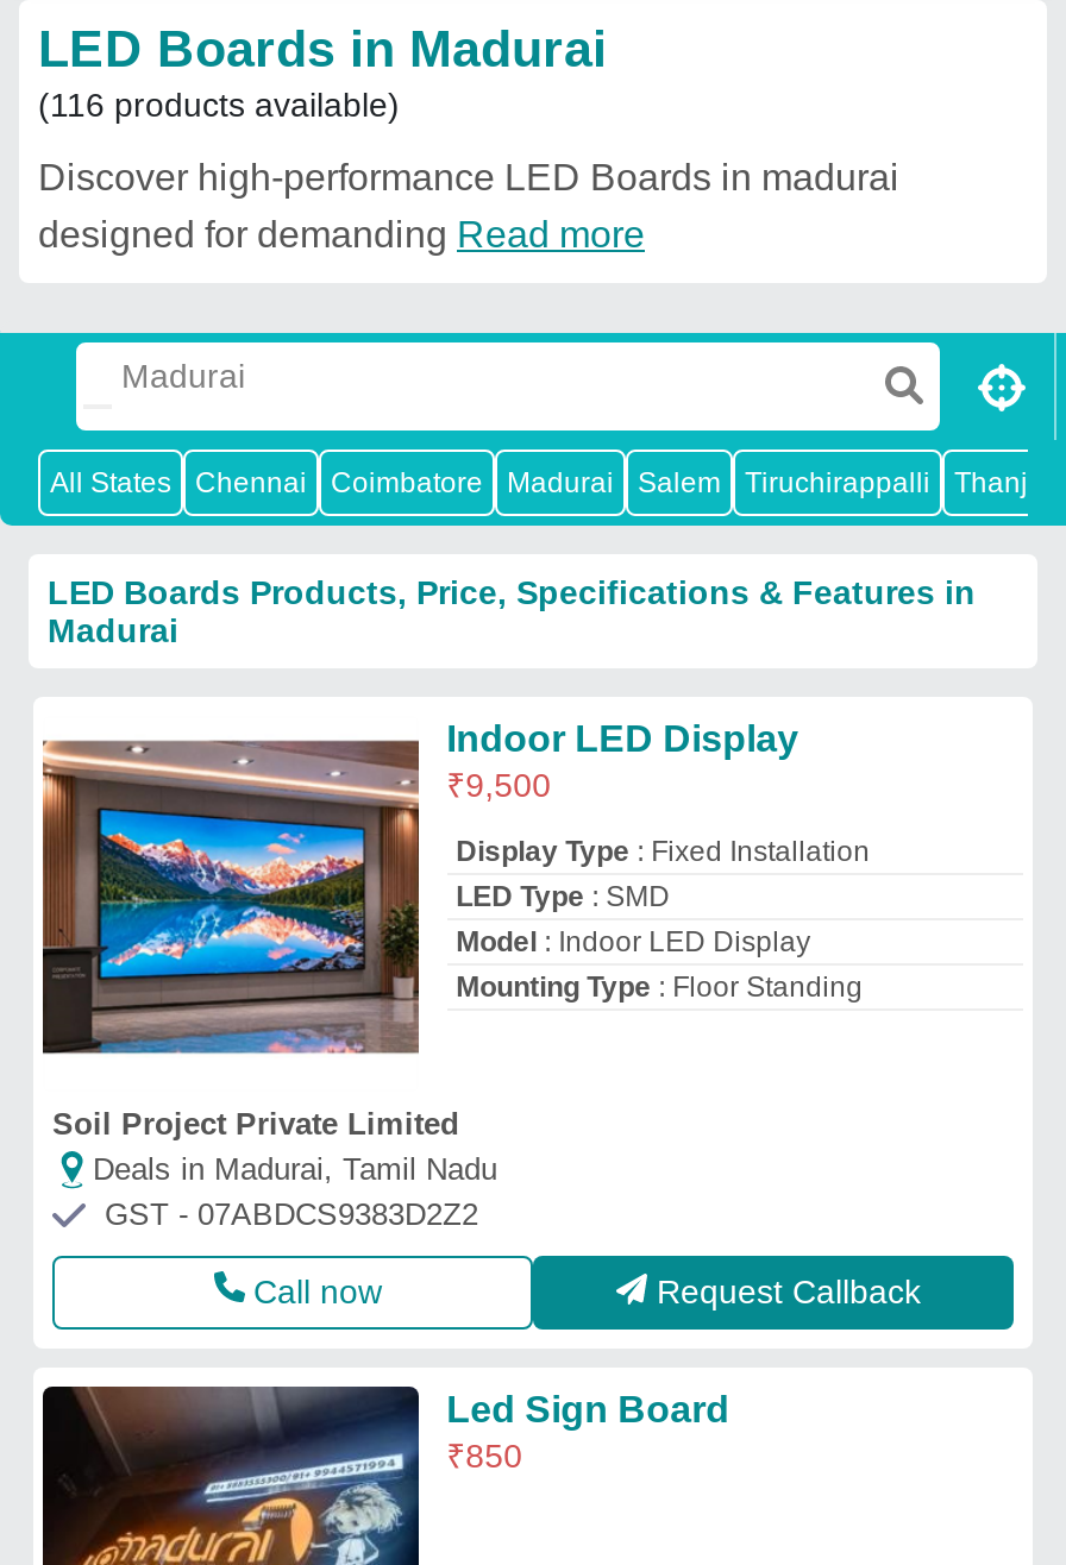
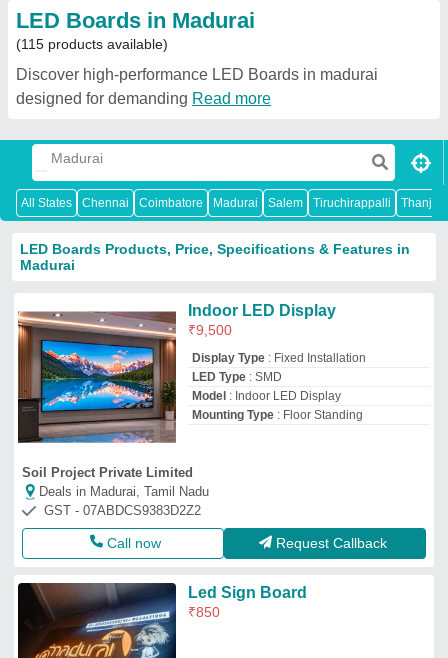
[38,86,400,124] (116 products available) -> [16,36,168,52] (115 products available)

